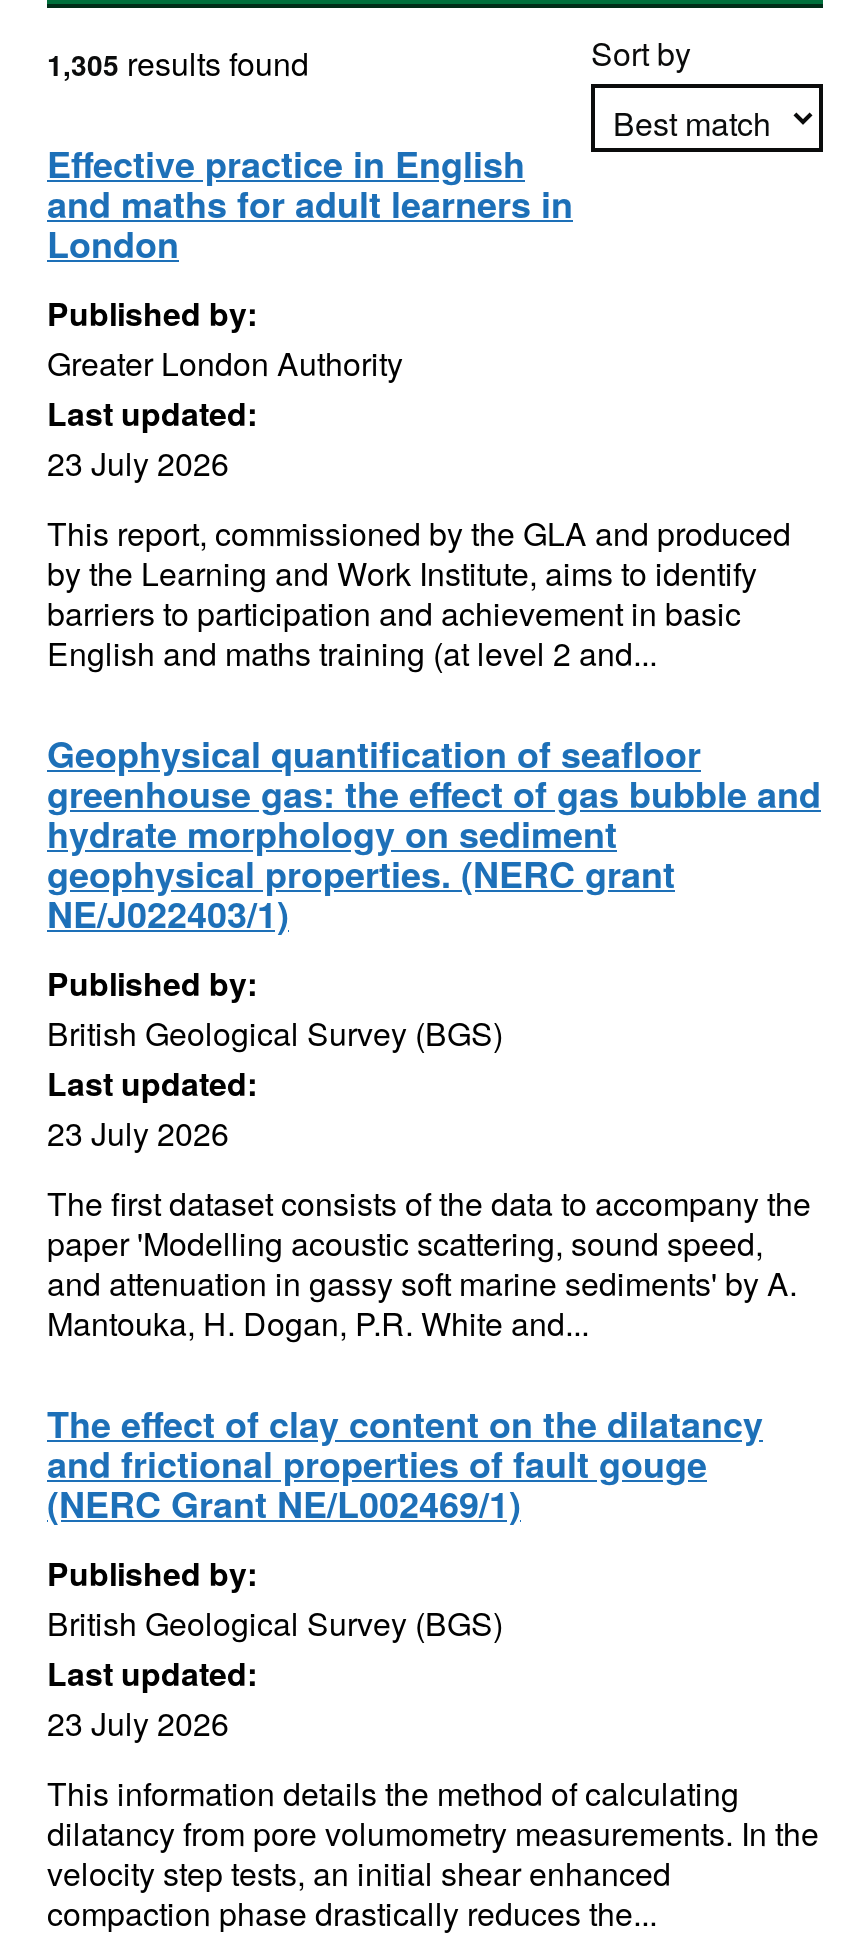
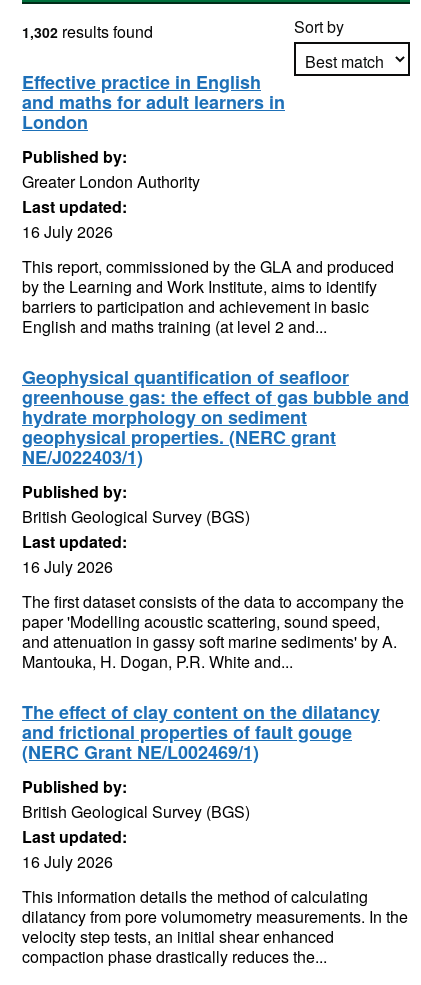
[47,40,309,86] 1,305 results found -> [22,20,153,43] 1,302 results found
[47,440,229,486] 23 July 2026 -> [22,220,113,243] 16 July 2026
[47,1110,229,1156] 23 July 2026 -> [22,555,113,578] 16 July 2026
[47,1700,229,1746] 23 July 2026 -> [22,850,113,873] 16 July 2026

